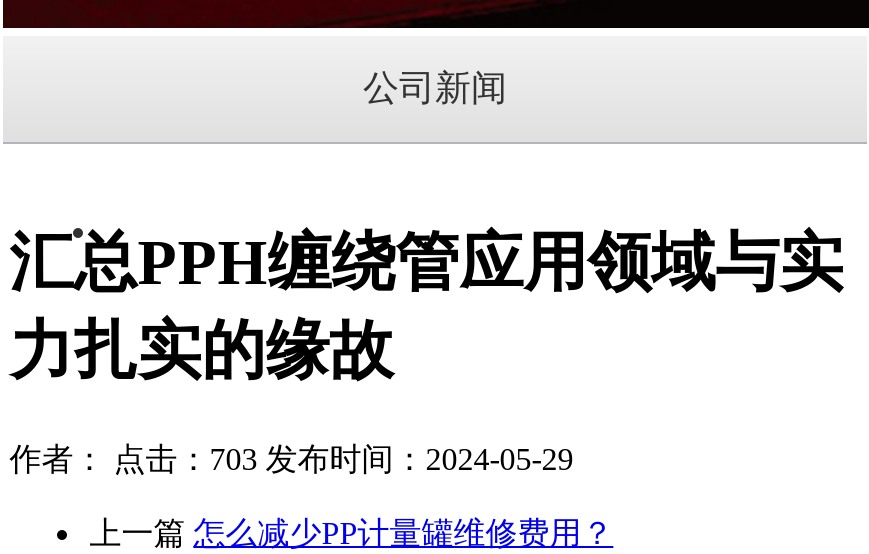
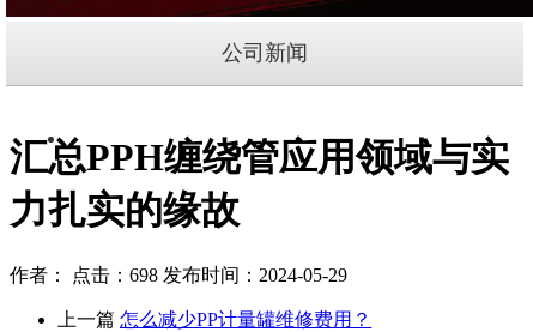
[9,442,573,476] 作者： 点击：703 发布时间：2024-05-29 -> [10,265,348,285] 作者： 点击：698 发布时间：2024-05-29

